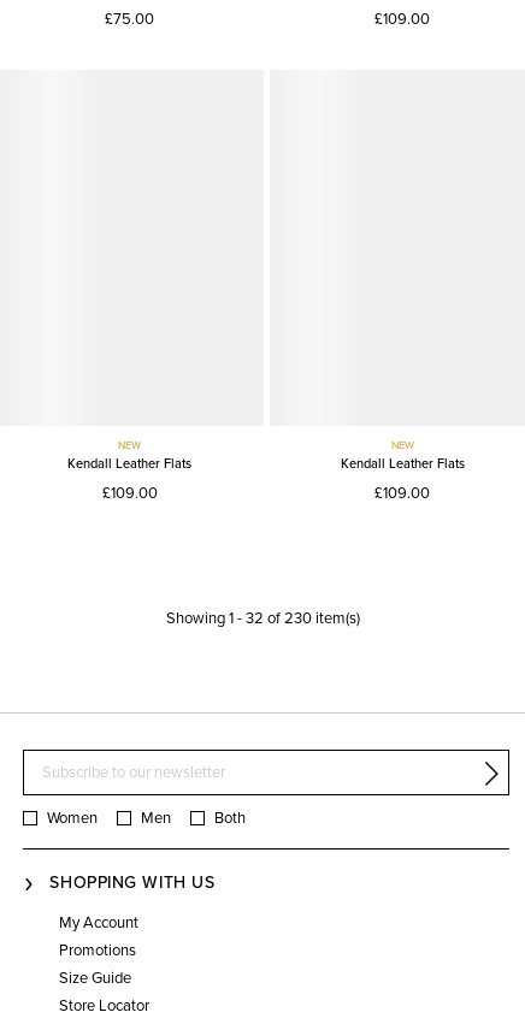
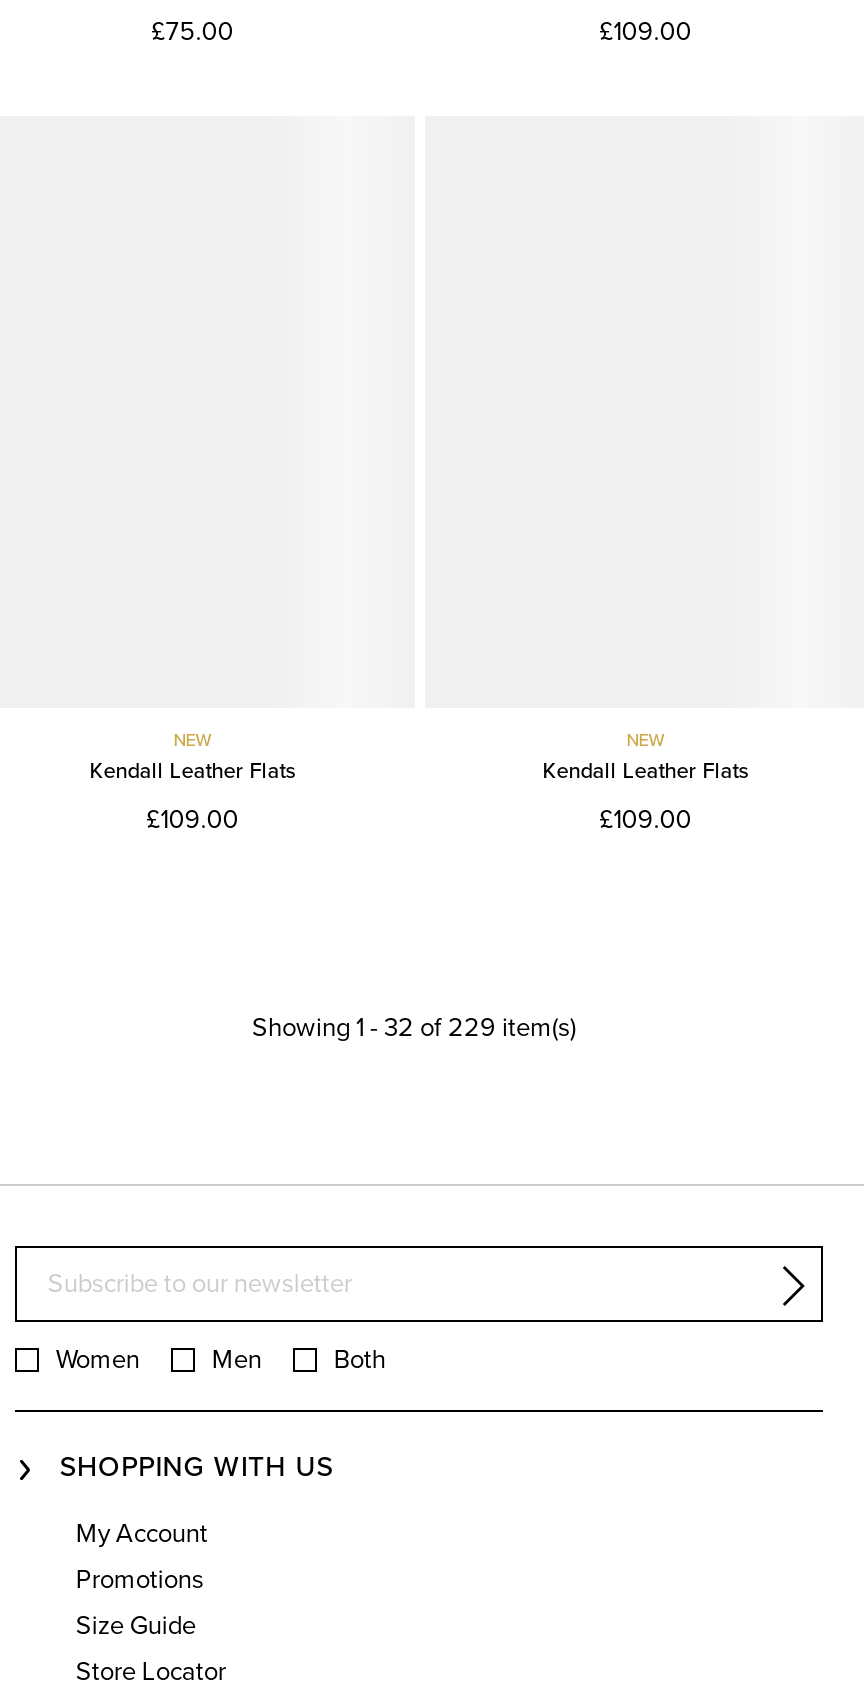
[166,608,360,628] Showing 1 - 32 of 230 item(s) -> [252,1011,576,1043] Showing 1 - 32 of 229 item(s)

